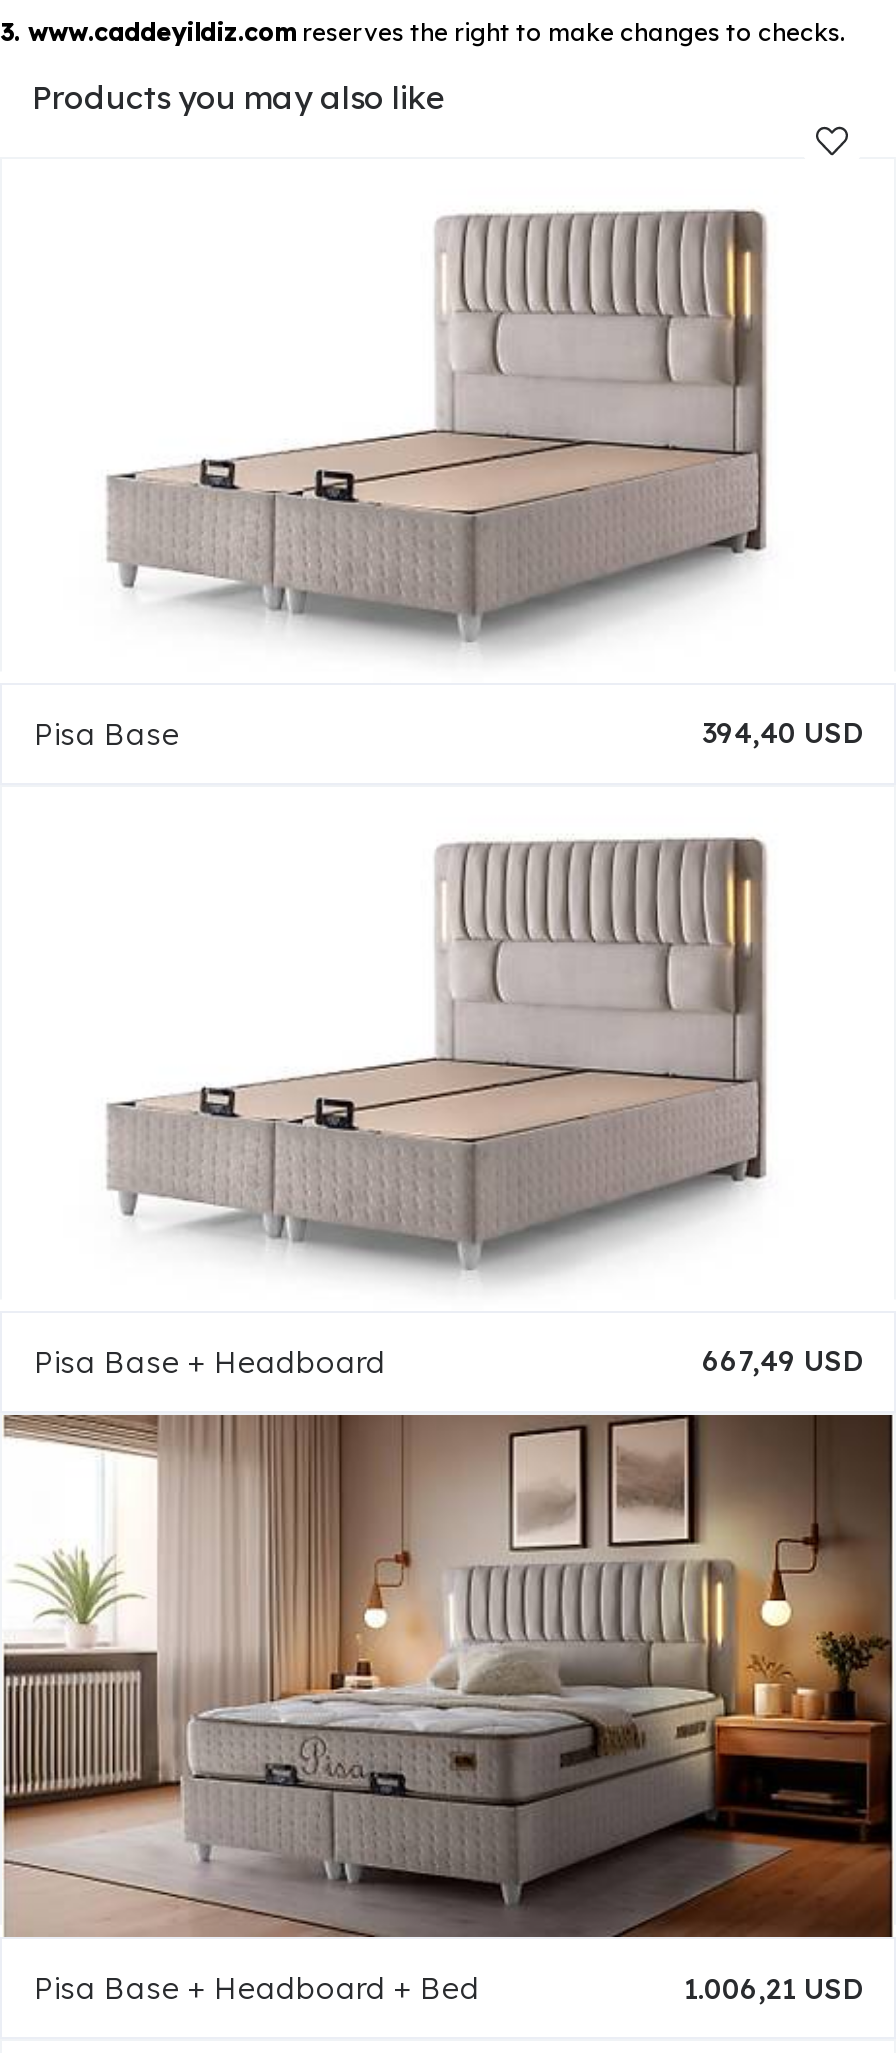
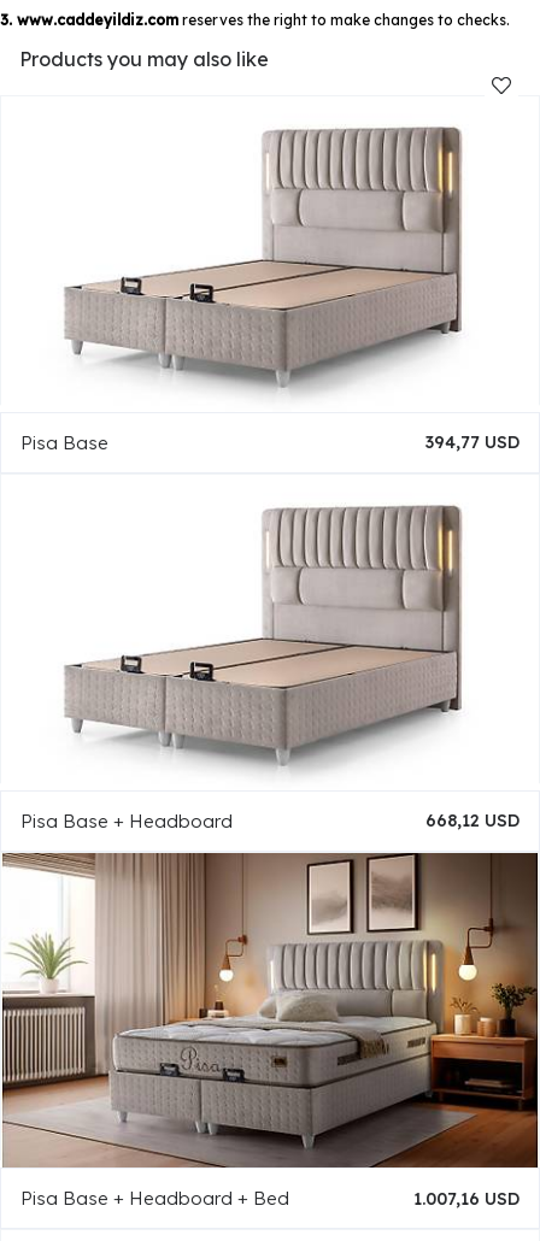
[702,716,862,752] 394,40 USD -> [425,432,520,453] 394,77 USD
[702,1343,862,1379] 667,49 USD -> [425,810,520,831] 668,12 USD
[684,1971,862,2007] 1.006,21 USD -> [413,1188,520,1209] 1.007,16 USD

